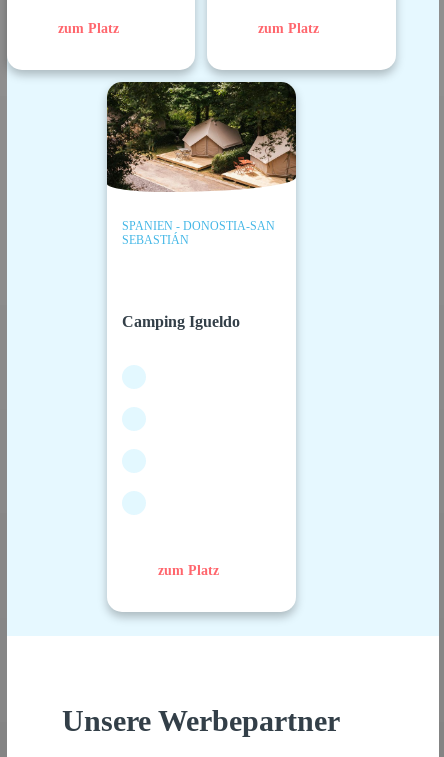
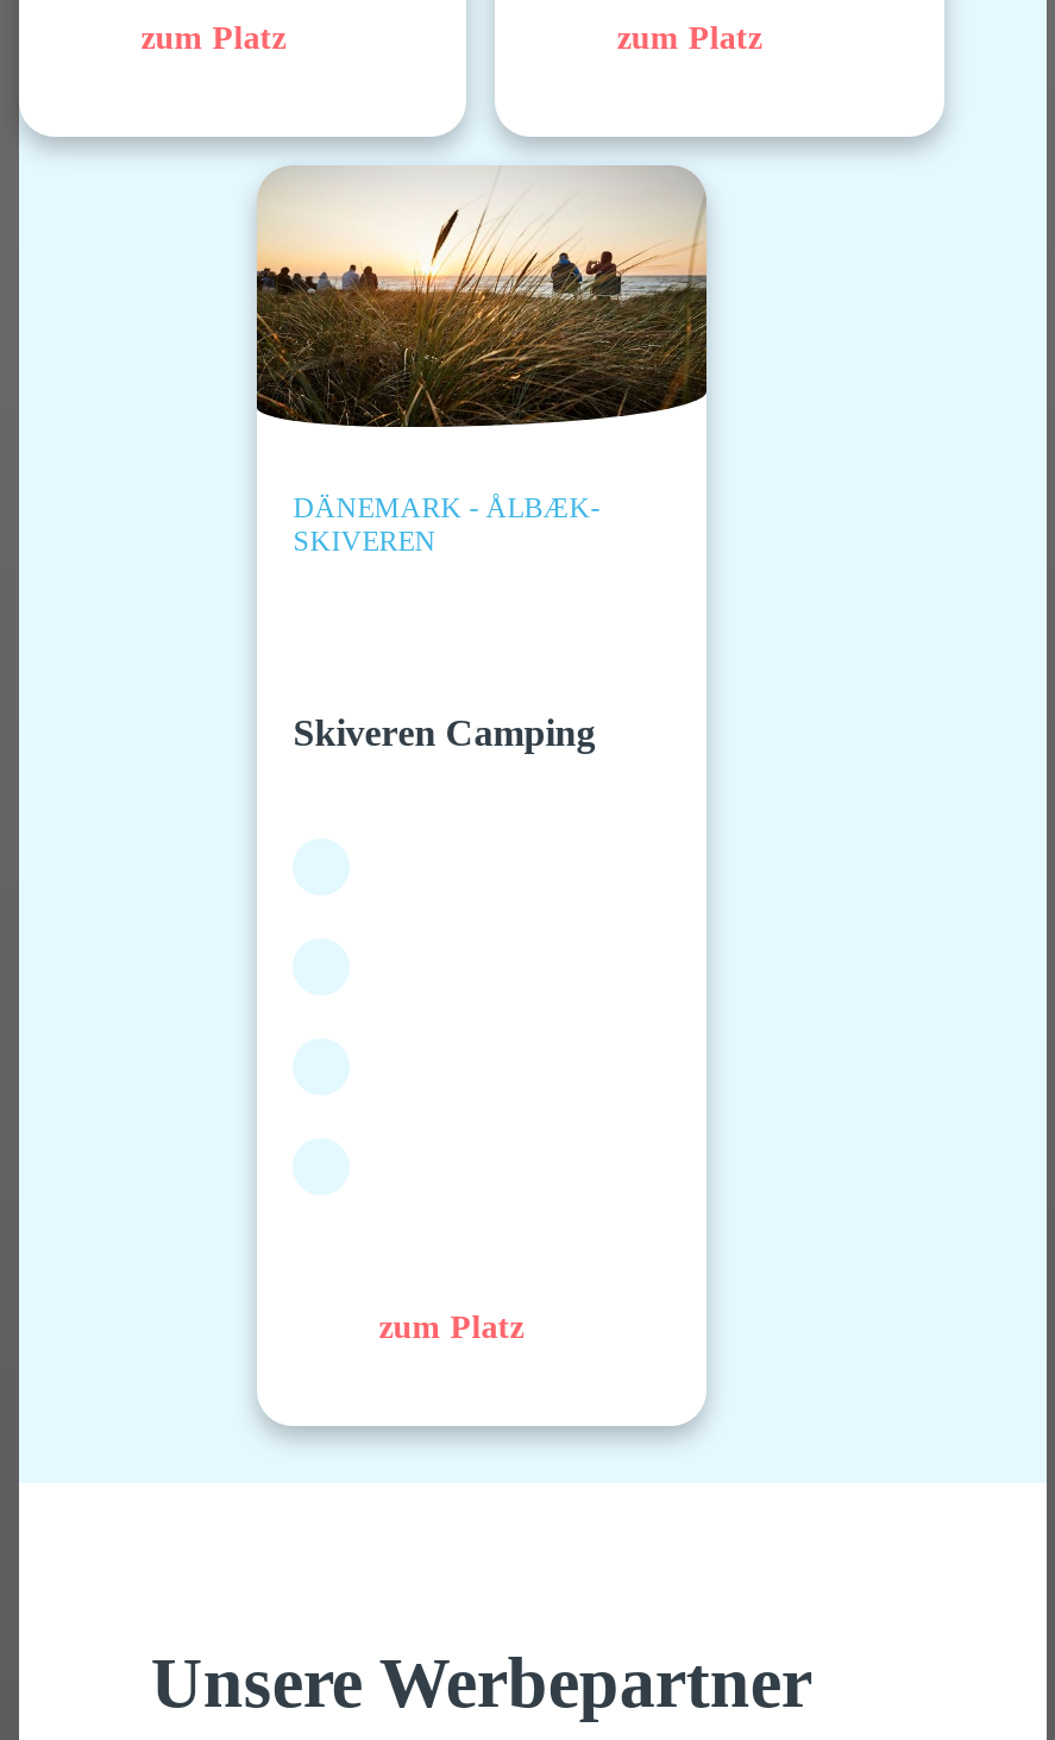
[106,81,297,247] [image] | SPANIEN - DONOSTIA-SAN | SEBASTIÁN -> [255,164,709,557] [image] | DÄNEMARK - ÅLBÆK- | SKIVEREN
[122,313,240,330] Camping Igueldo -> [293,713,595,753] Skiveren Camping

